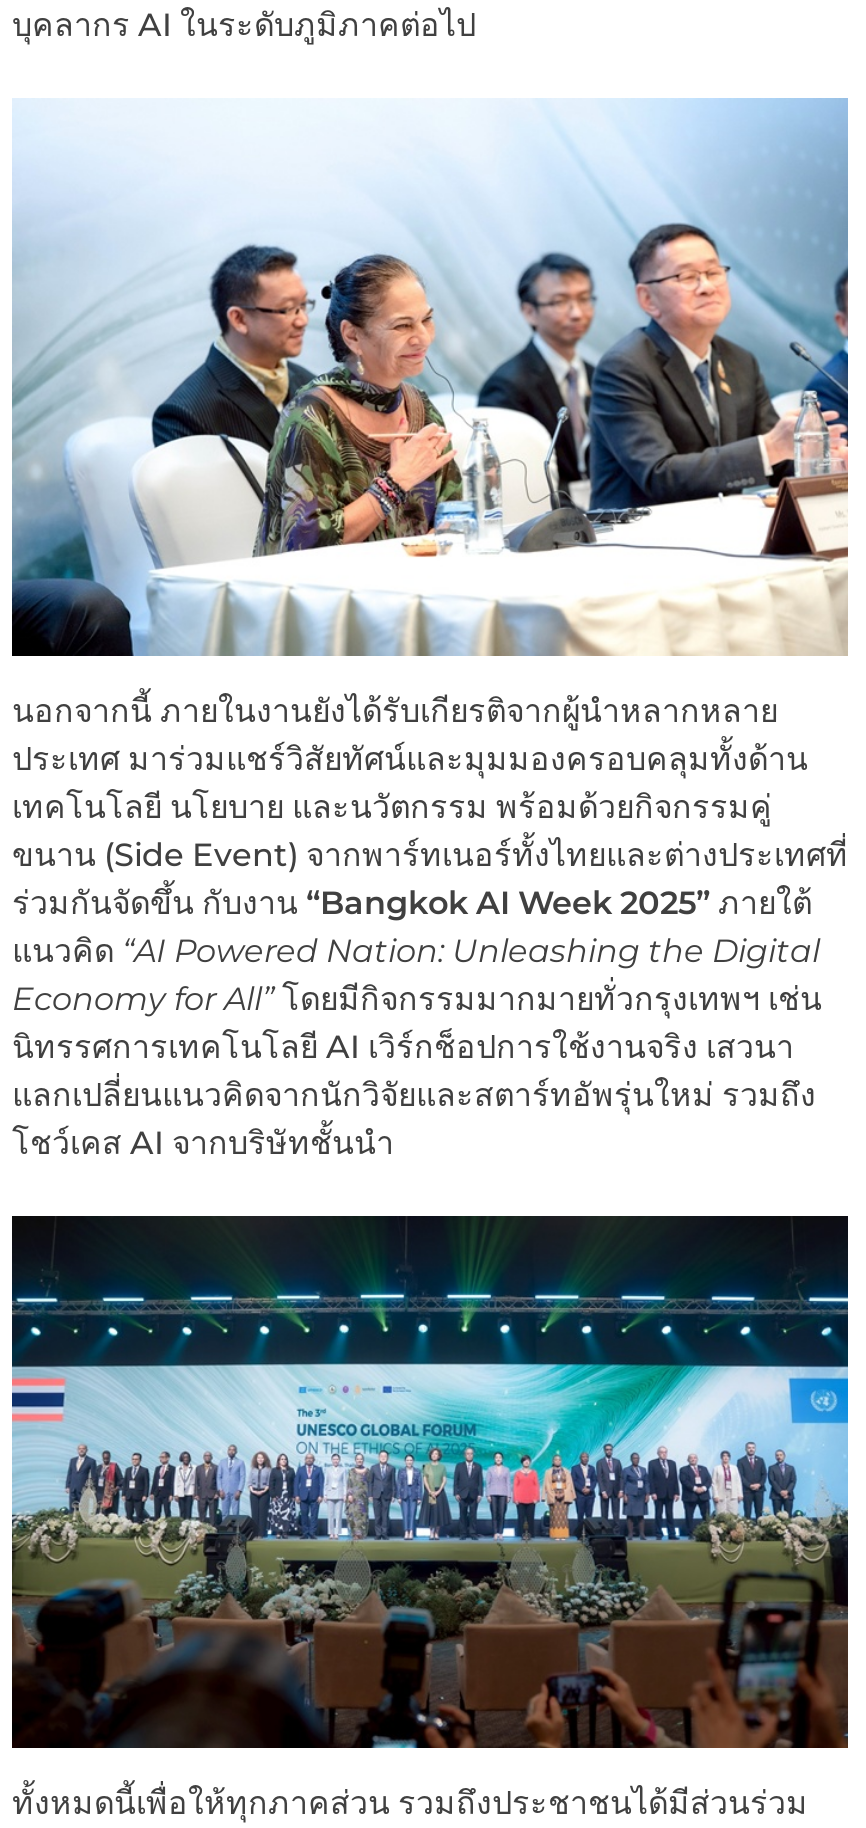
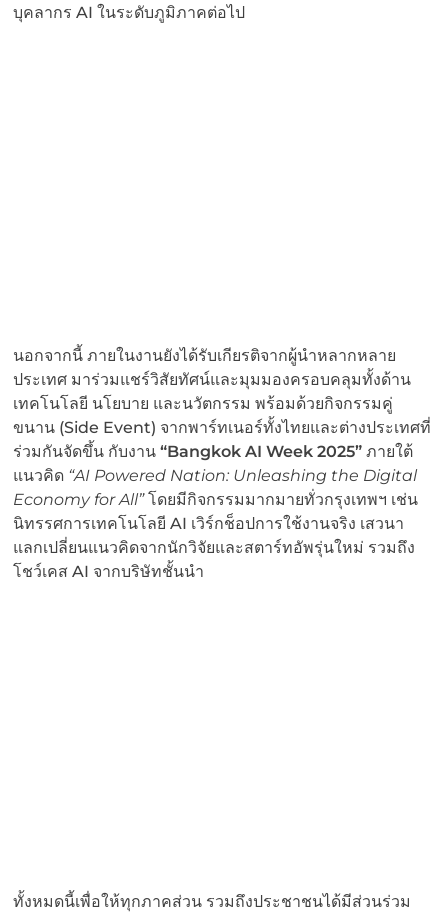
[10,96,850,658] [image] -> none
[10,1214,850,1750] [image] -> none

